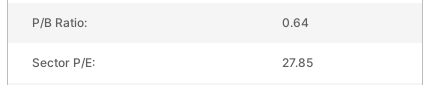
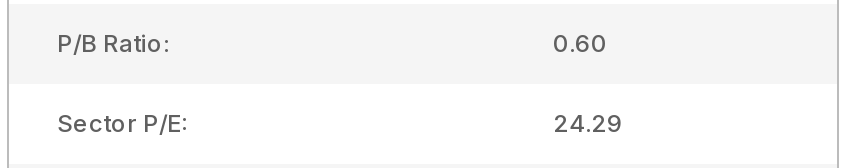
[282,15,309,30] 0.64 -> [553,28,607,58] 0.60
[282,55,313,70] 27.85 -> [553,108,623,138] 24.29

